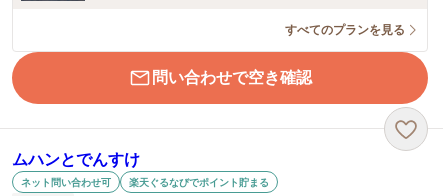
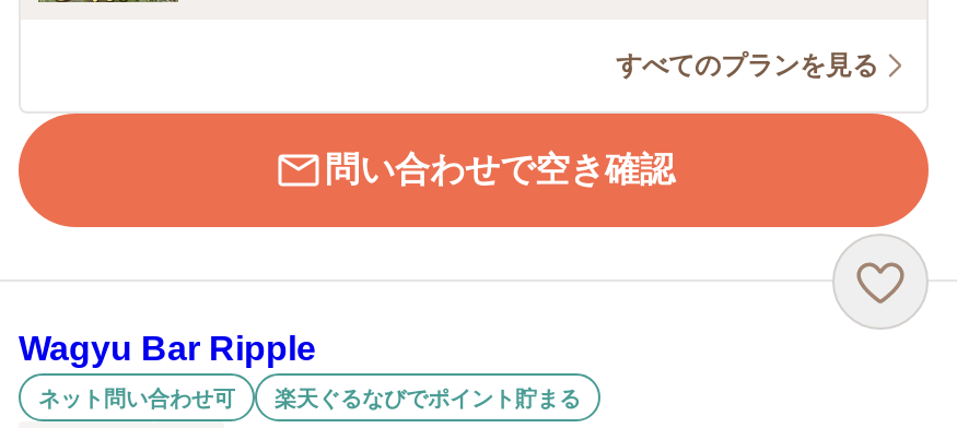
[12,151,140,168] ムハンとでんすけ -> [19,330,316,367] Wagyu Bar Ripple

